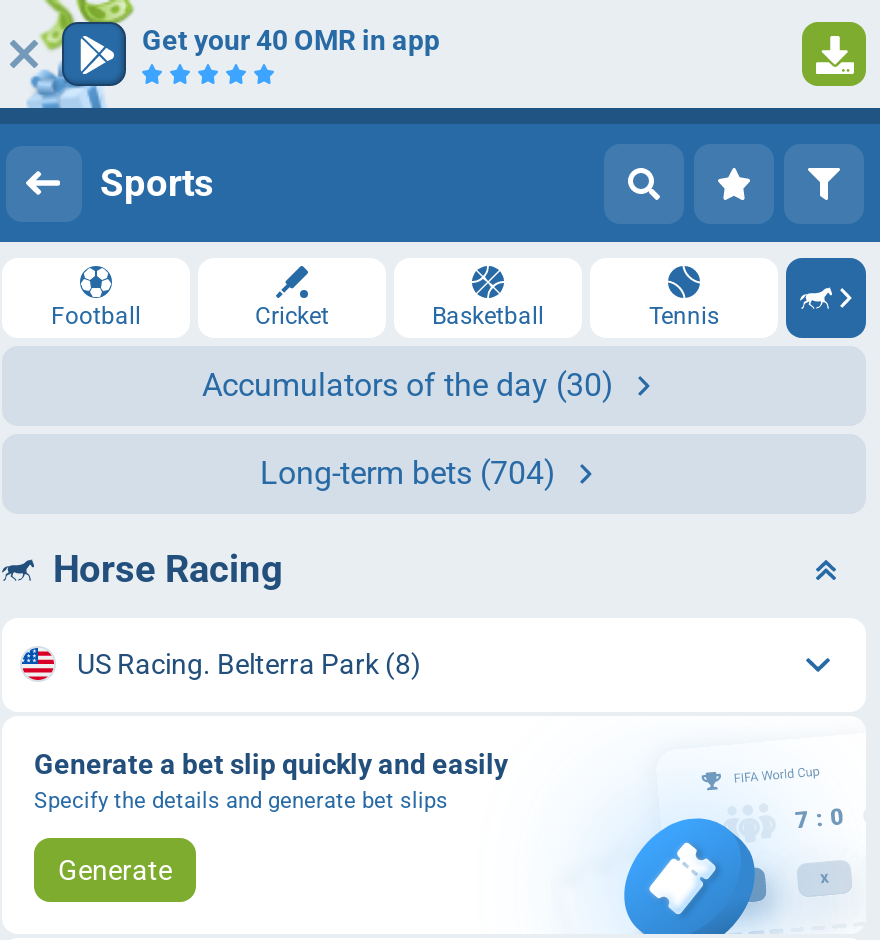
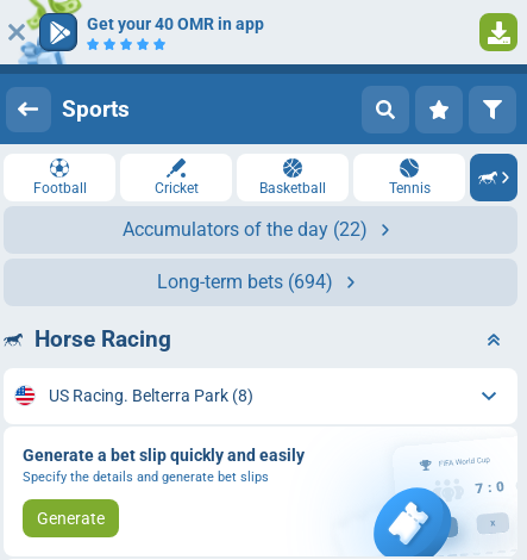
[202,366,614,404] Accumulators of the day (30) -> [123,218,368,241] Accumulators of the day (22)
[260,454,556,492] Long-term bets (704) -> [157,270,333,293] Long-term bets (694)

